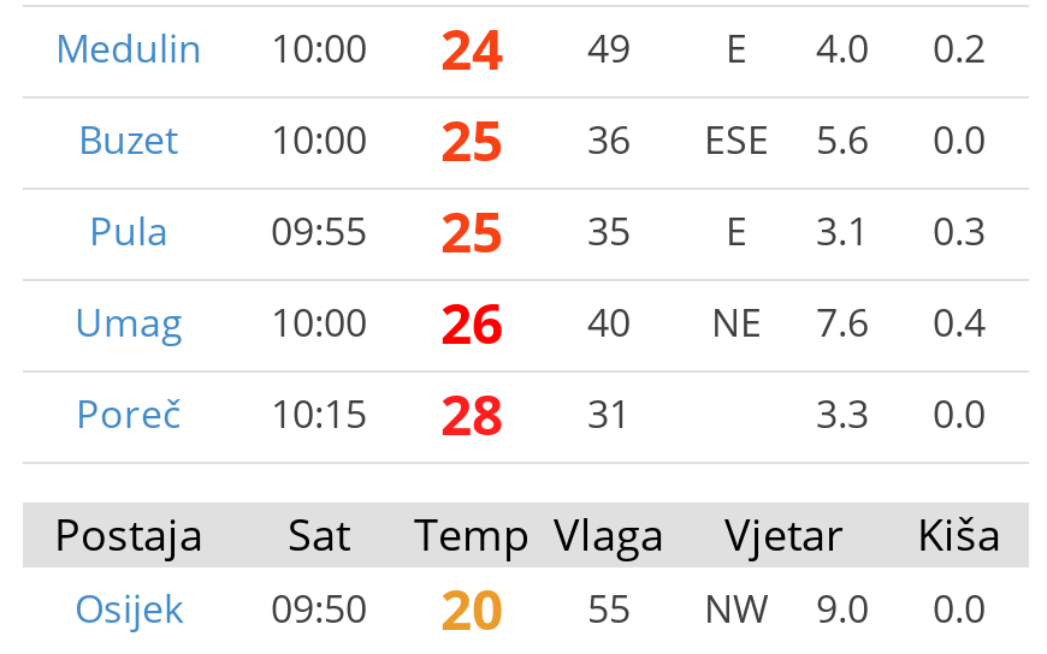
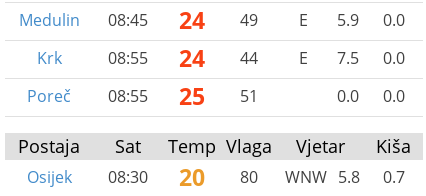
[78,22,986,178] 4.0 | 0.2 | Buzet | 10:00 | 25 | 36 | ESE | 5.6 -> [336,9,358,31] 5.9
[271,22,367,75] 10:00 -> [108,9,148,31] 08:45
[75,204,986,361] 3.1 | 0.3 | Umag | 10:00 | 26 | 40 | NE | 7.6 | 0.4 -> [336,47,405,69] 7.5 | 0.0
[89,192,631,269] Pula | 09:55 | 25 | 35 -> [36,42,257,74] Krk | 08:55 | 24 | 44
[271,387,367,440] 10:15 -> [108,85,148,107] 08:55
[440,375,503,452] 28 -> [178,80,204,112] 25
[587,387,631,440] 31 -> [239,85,257,107] 51
[816,387,986,440] 3.3 0.0 -> [336,85,405,107] 0.0 0.0
[271,582,367,635] 09:50 -> [108,166,148,188] 08:30
[587,582,986,635] 55 | NW | 9.0 | 0.0 -> [239,166,404,188] 80 | WNW 5.8 | 0.7

